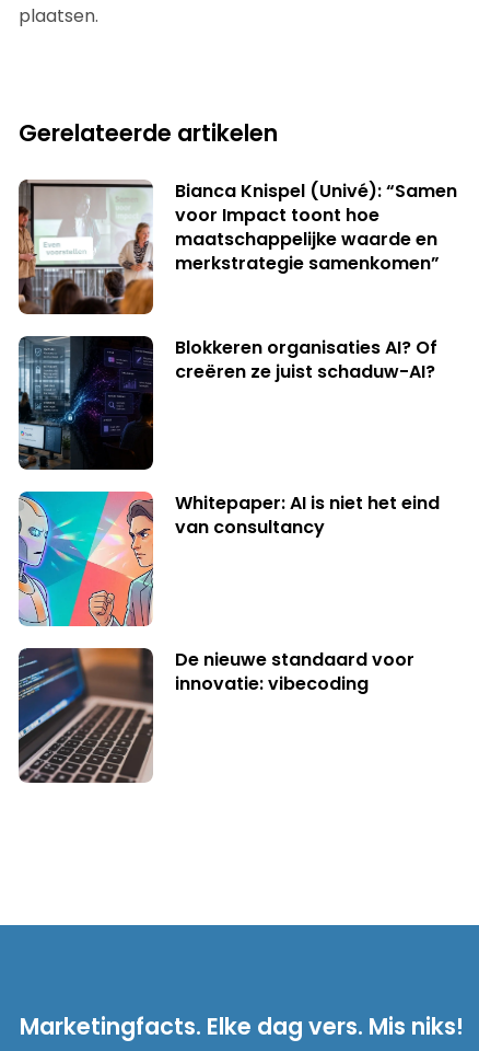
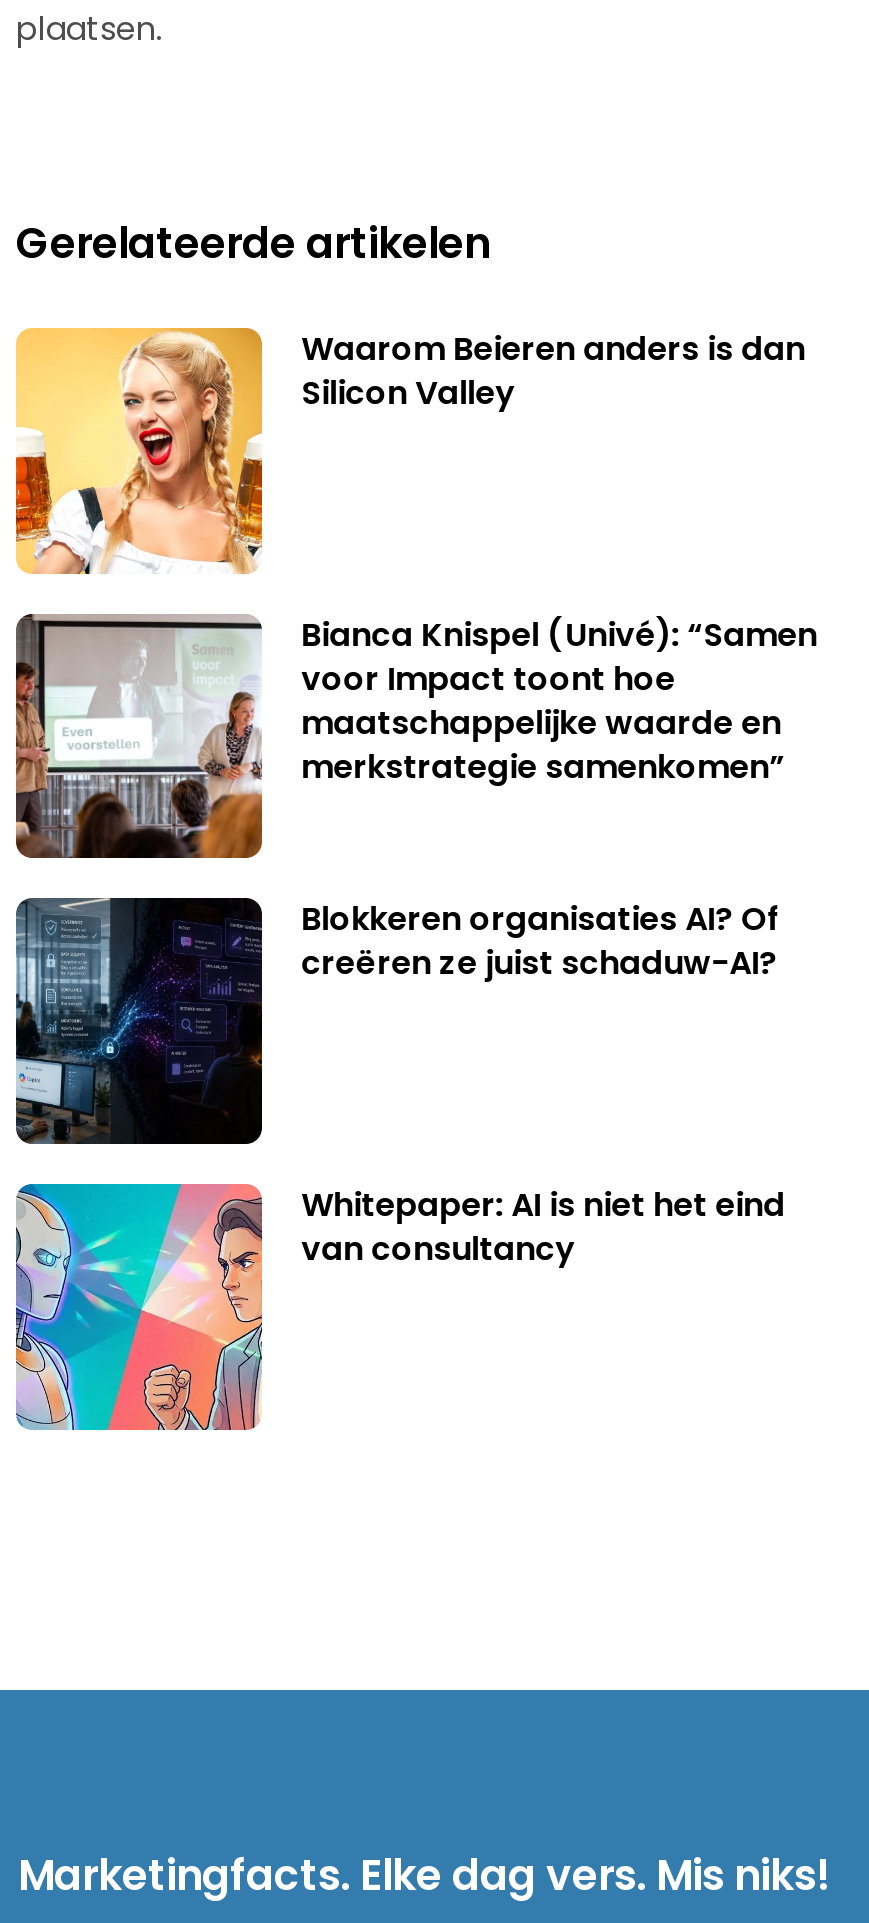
none -> [14,326,805,576] [image] | Waarom Beieren anders is dan | Silicon Valley
moved [16,178,457,540] -> [12,611,817,1272]: [image] | Bianca Knispel (Univé): “Samen | voor Impact toont hoe | ... | Whitepaper: AI is niet het eind | van consultancy
moved [16,492,155,628] -> [12,1184,266,1434]: [image]
[17,647,414,784] [image] | De nieuwe standaard voor | innovatie: vibecoding -> none

